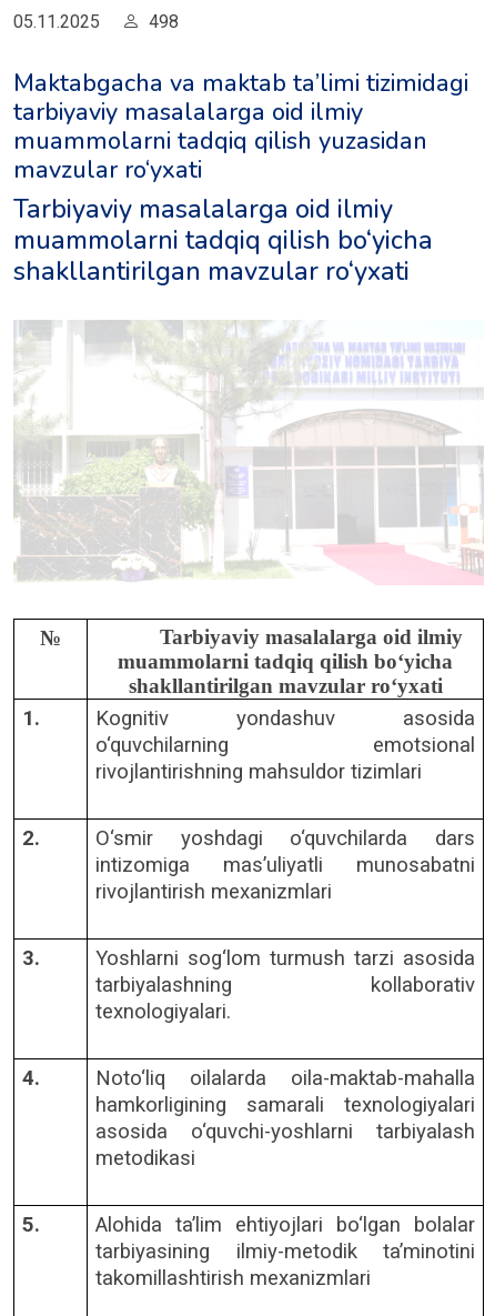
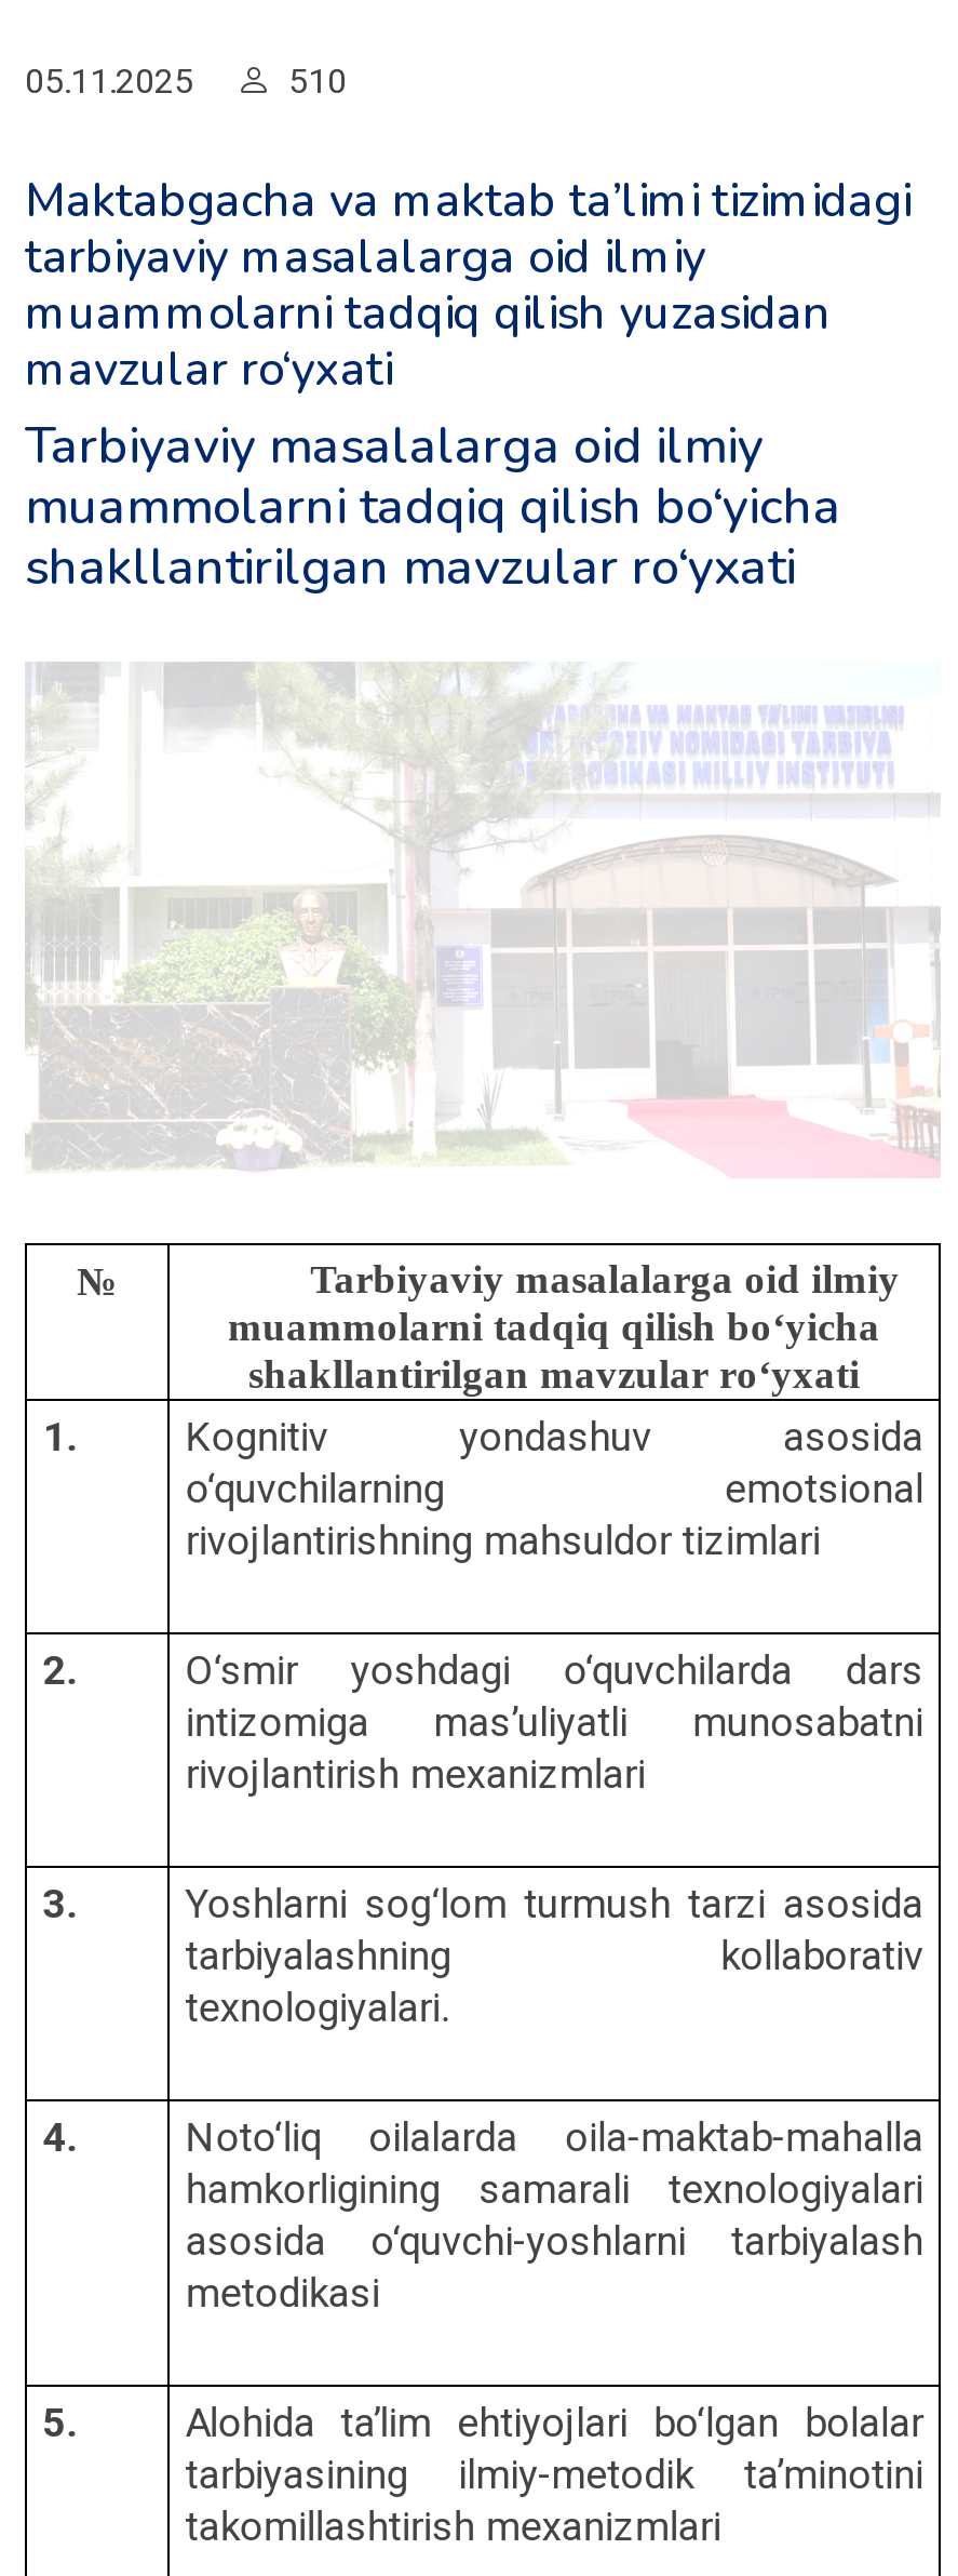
[149,11,179,32] 498 -> [288,61,347,102] 510

